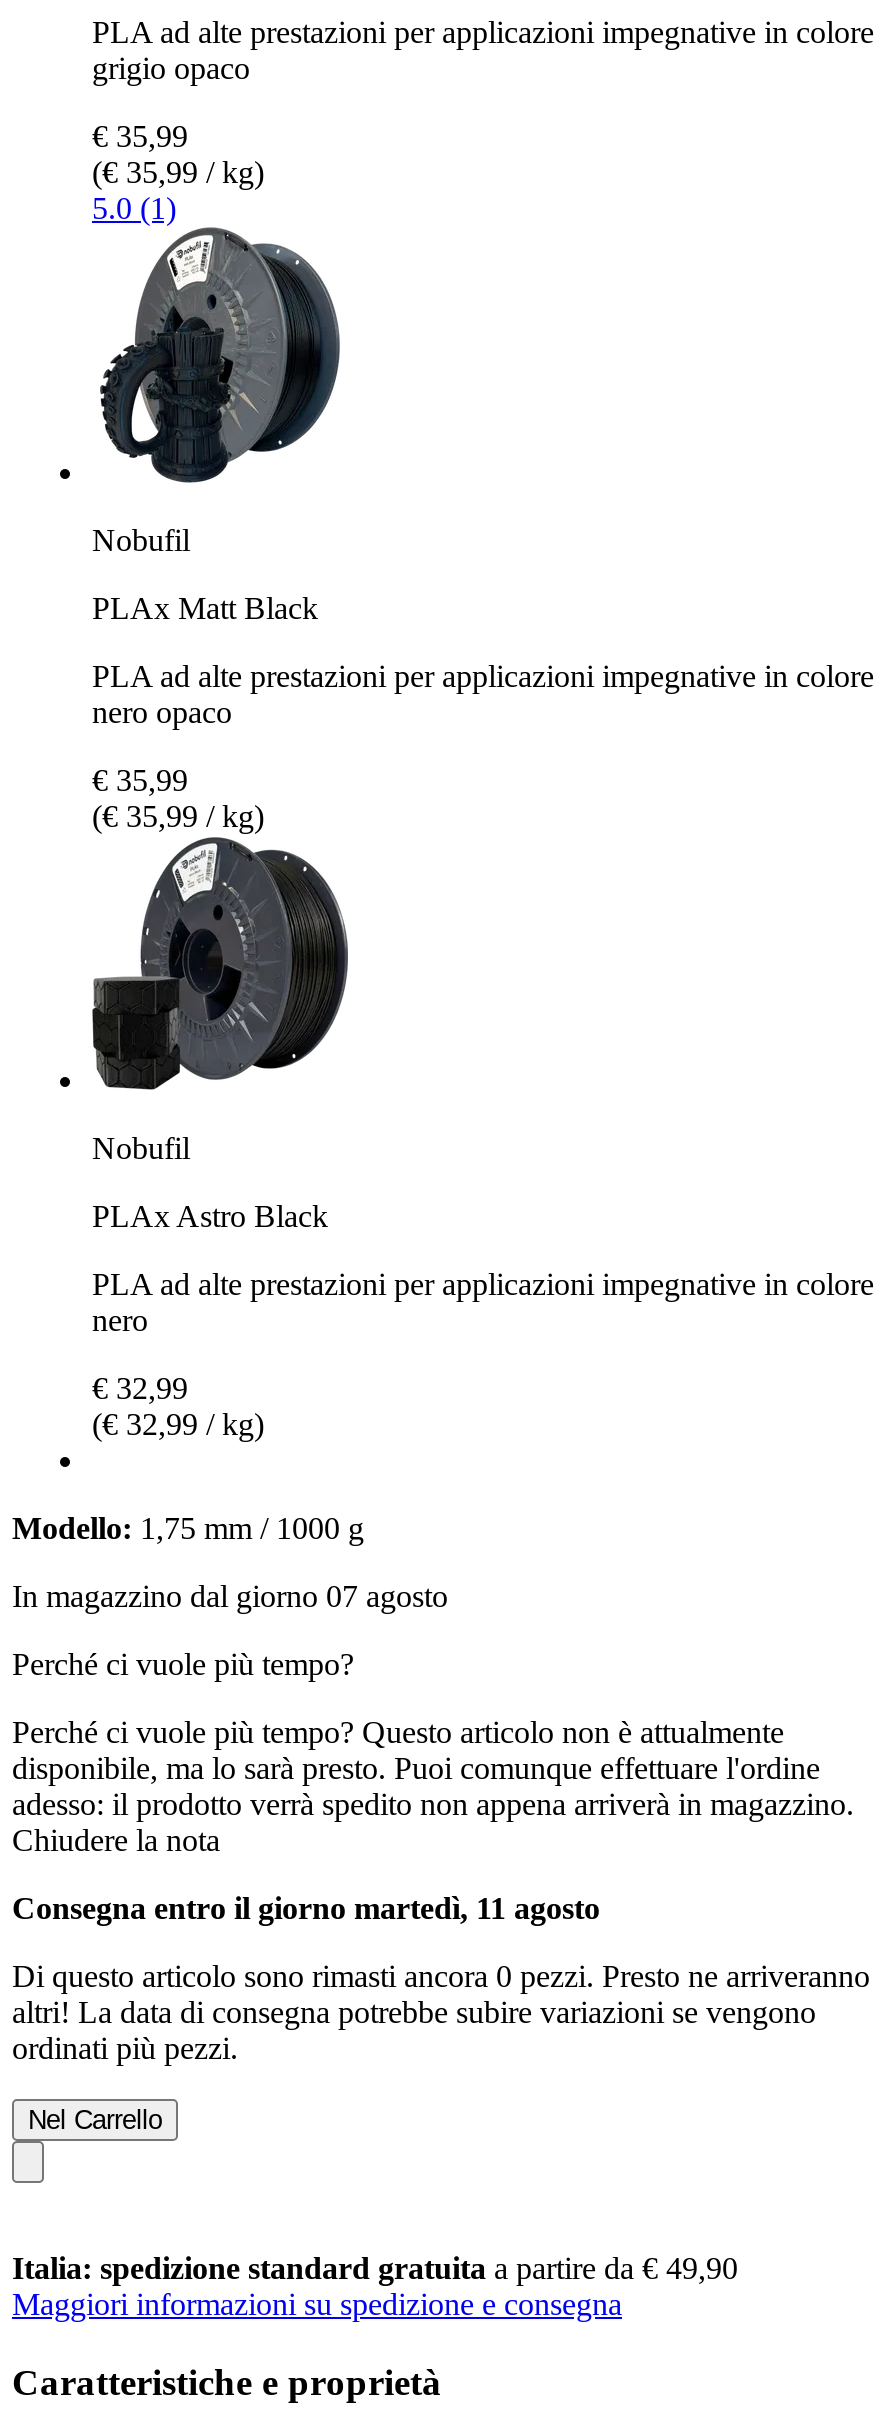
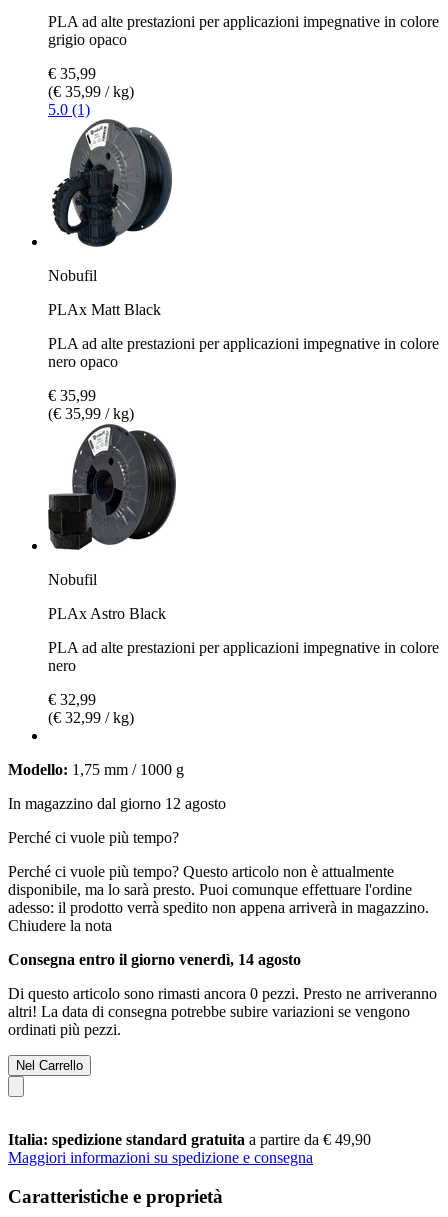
[12,1579,448,1613] In magazzino dal giorno 07 agosto -> [8,795,226,812] In magazzino dal giorno 12 agosto
[12,1891,600,1925] Consegna entro il giorno martedì, 11 agosto -> [8,951,301,968] Consegna entro il giorno venerdì, 14 agosto

